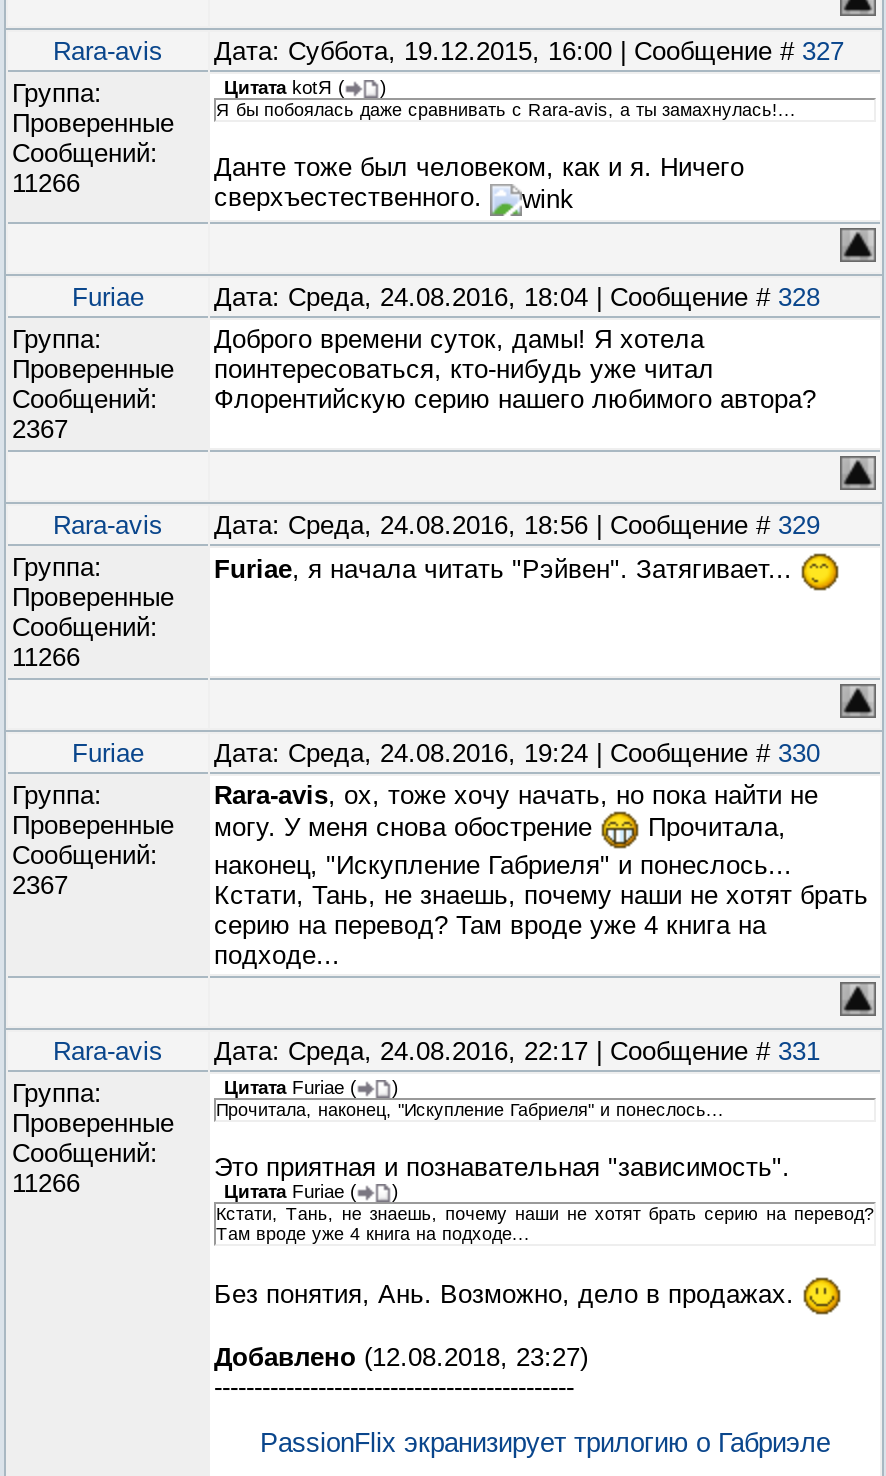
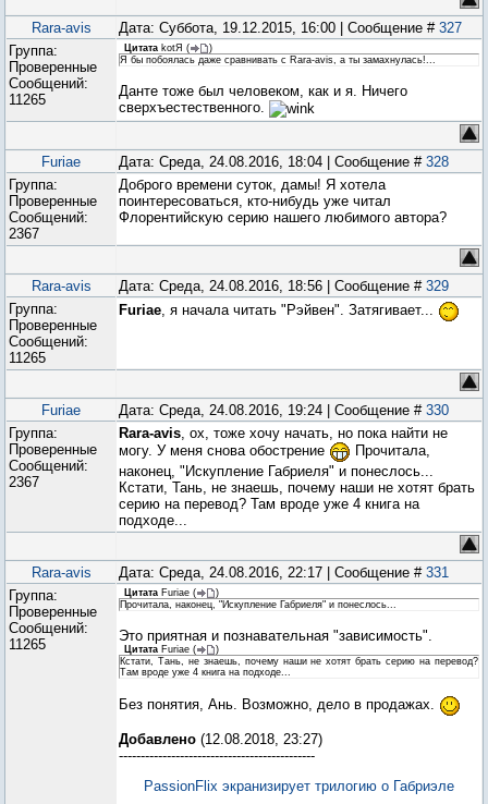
[12,168,80,198] 11266 -> [9,92,46,108] 11265
[12,642,80,672] 11266 -> [9,350,46,366] 11265
[12,1168,80,1198] 11266 -> [9,636,46,653] 11265

